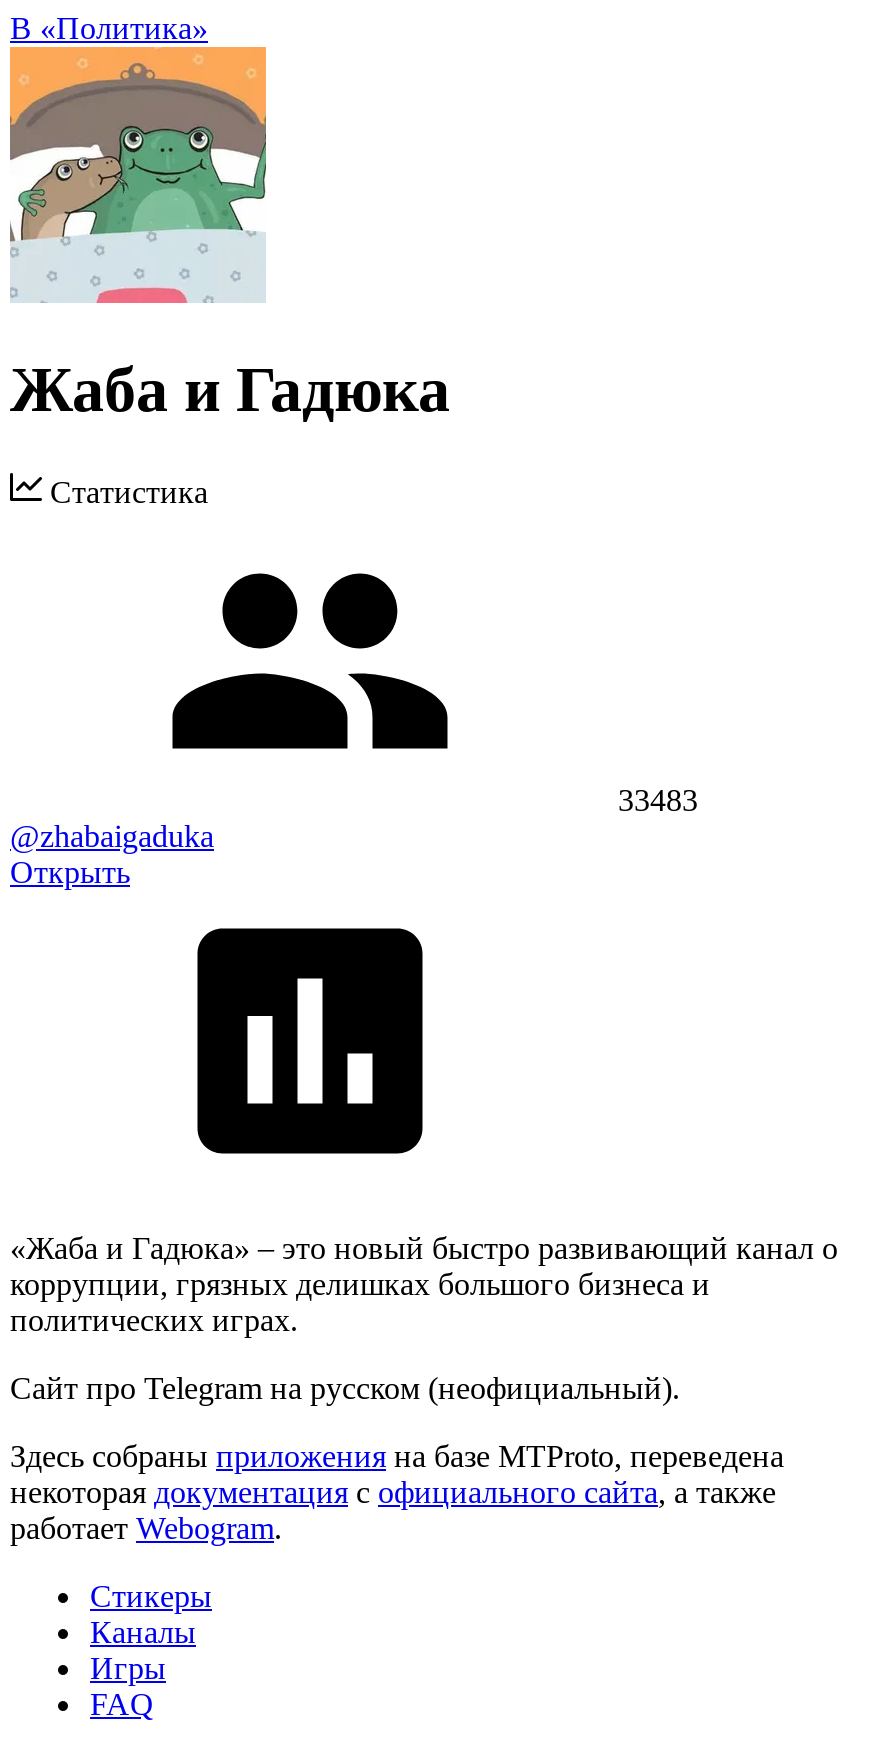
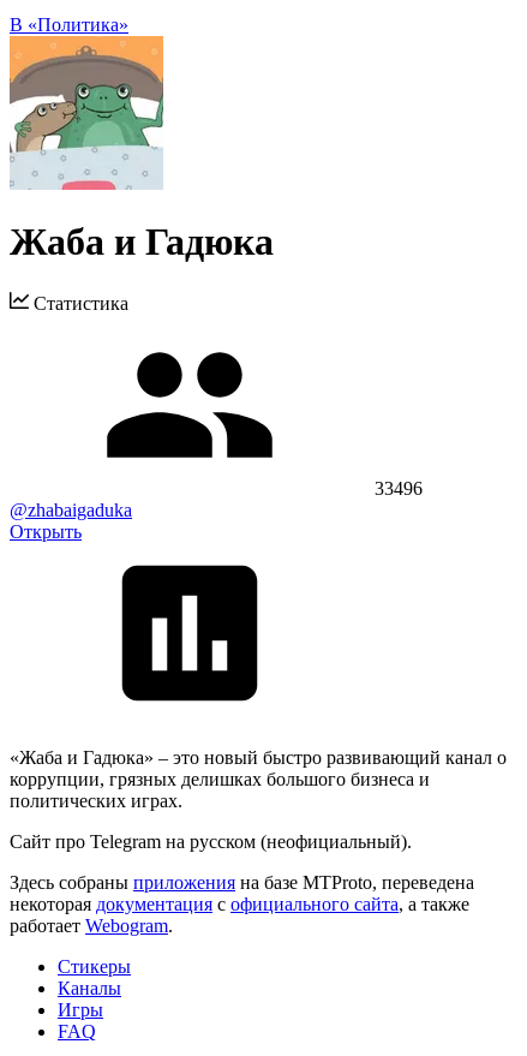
[618,783,698,817] 33483 -> [375,478,423,498] 33496

